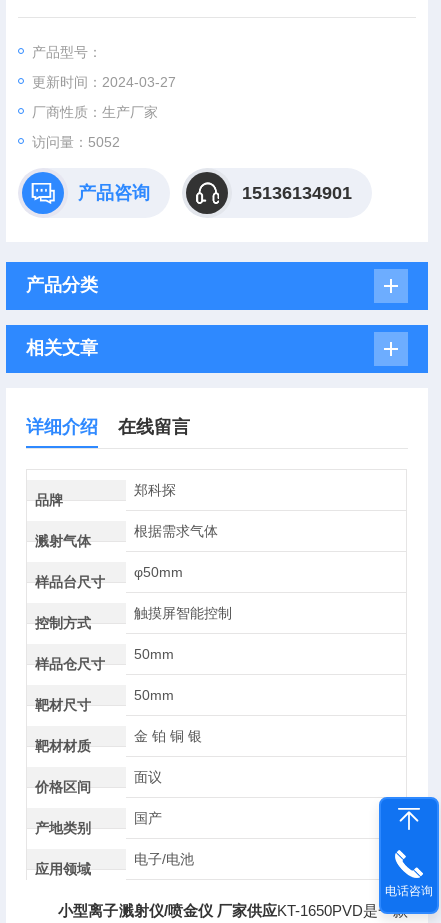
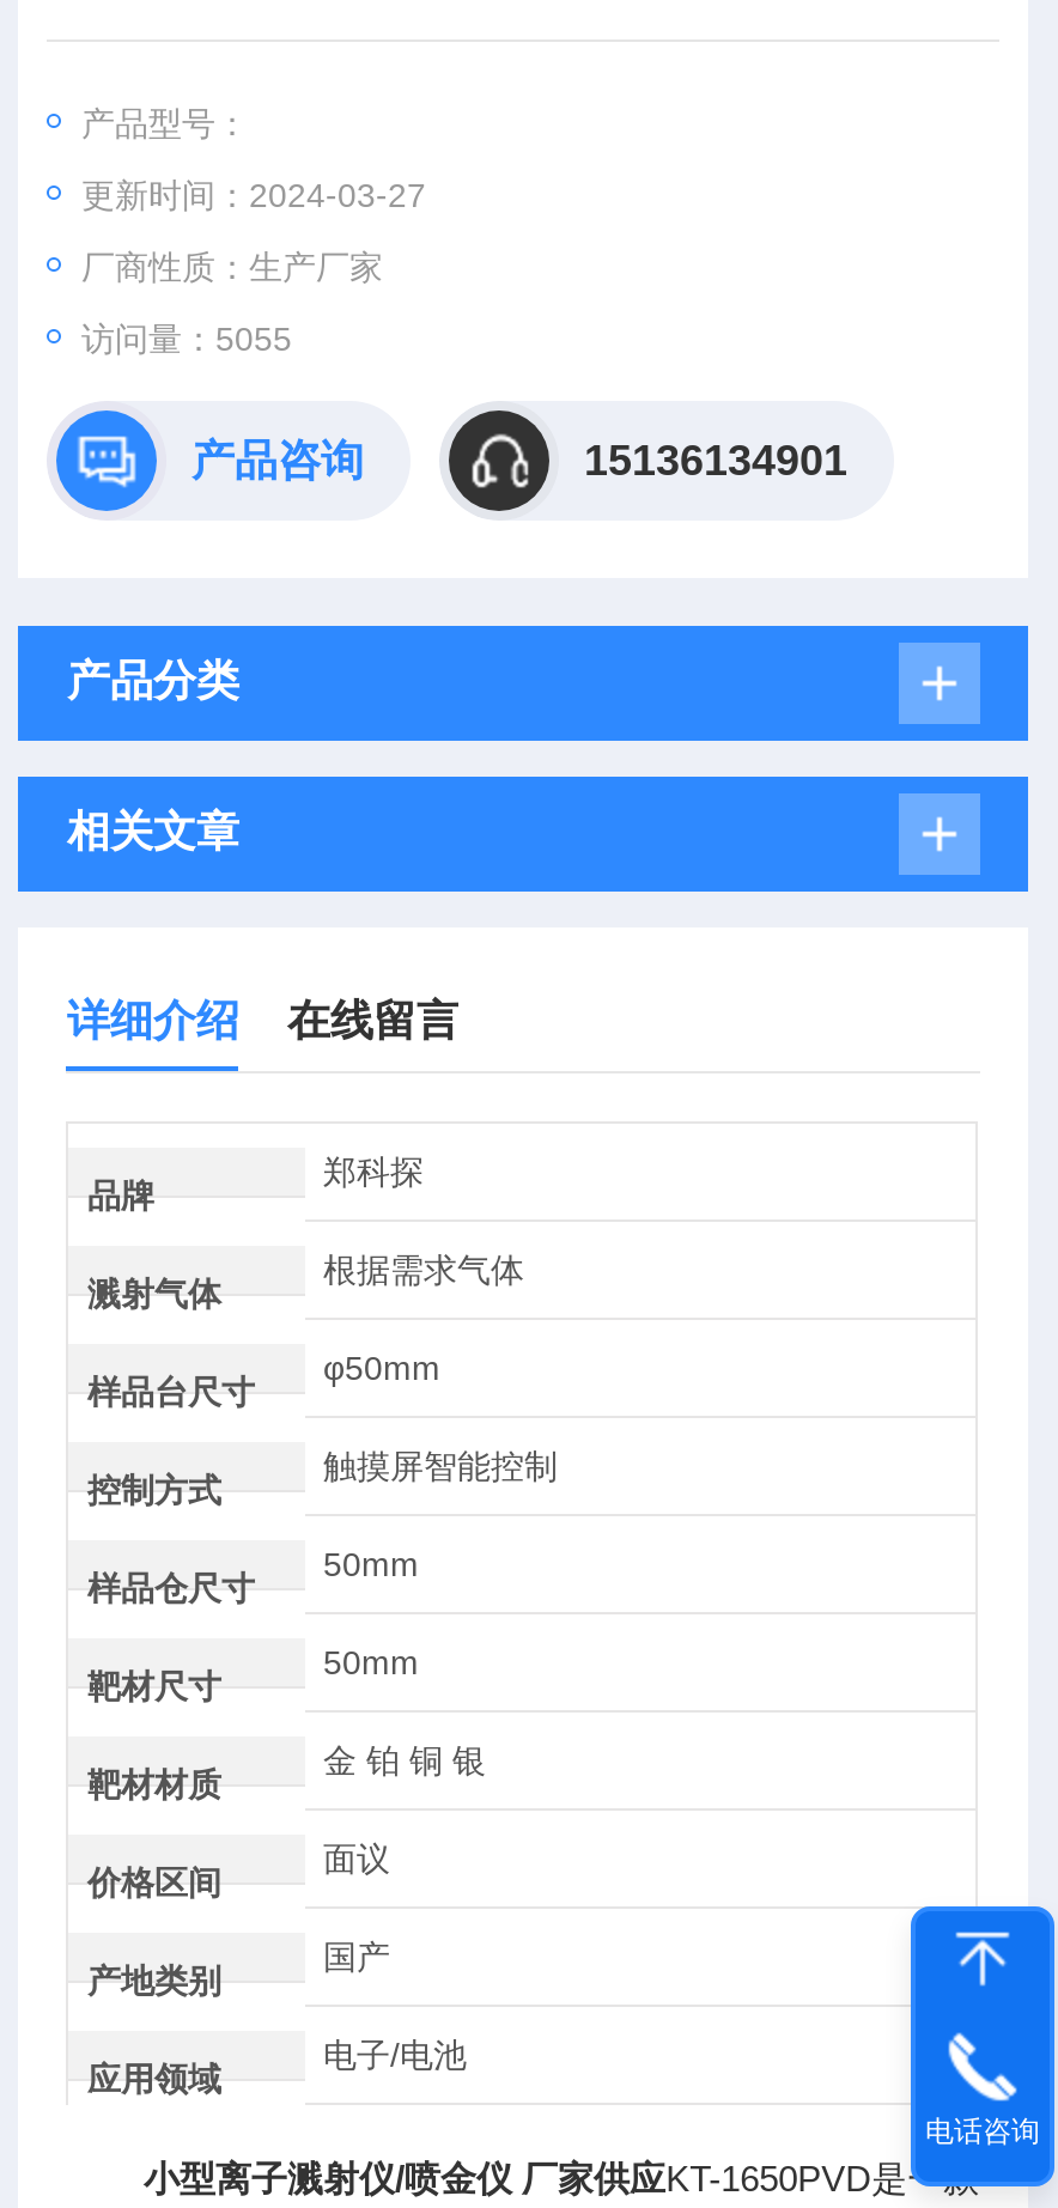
[32,134,120,150] 访问量：5052 -> [81,320,292,358] 访问量：5055

